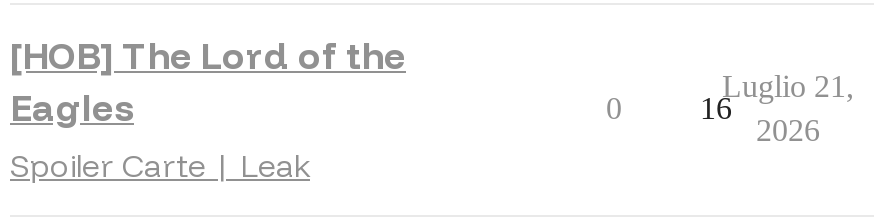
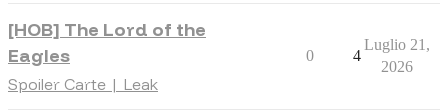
[700,91,732,125] 16 -> [353,47,361,64] 4

